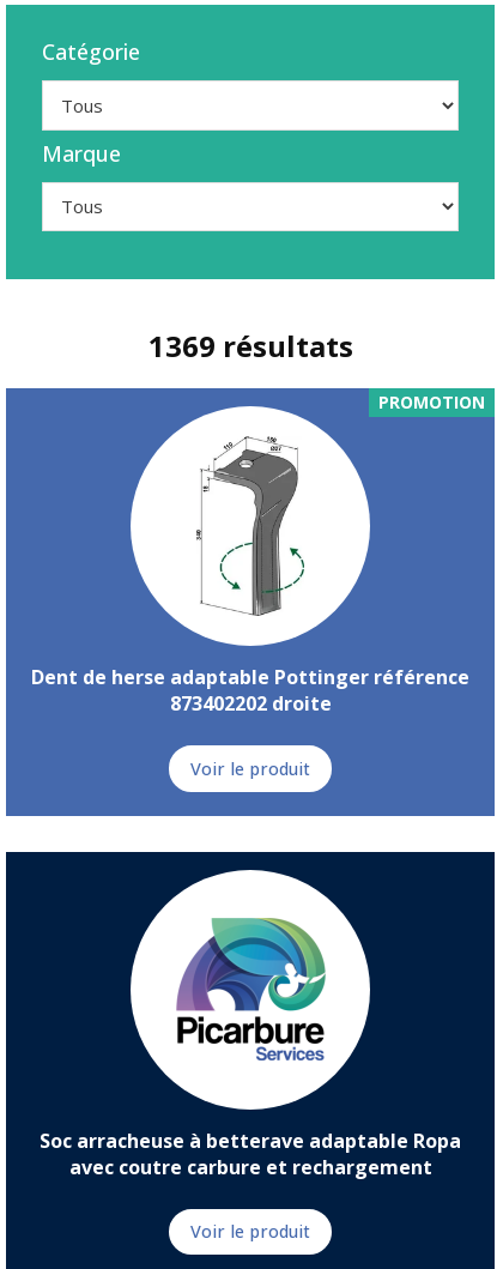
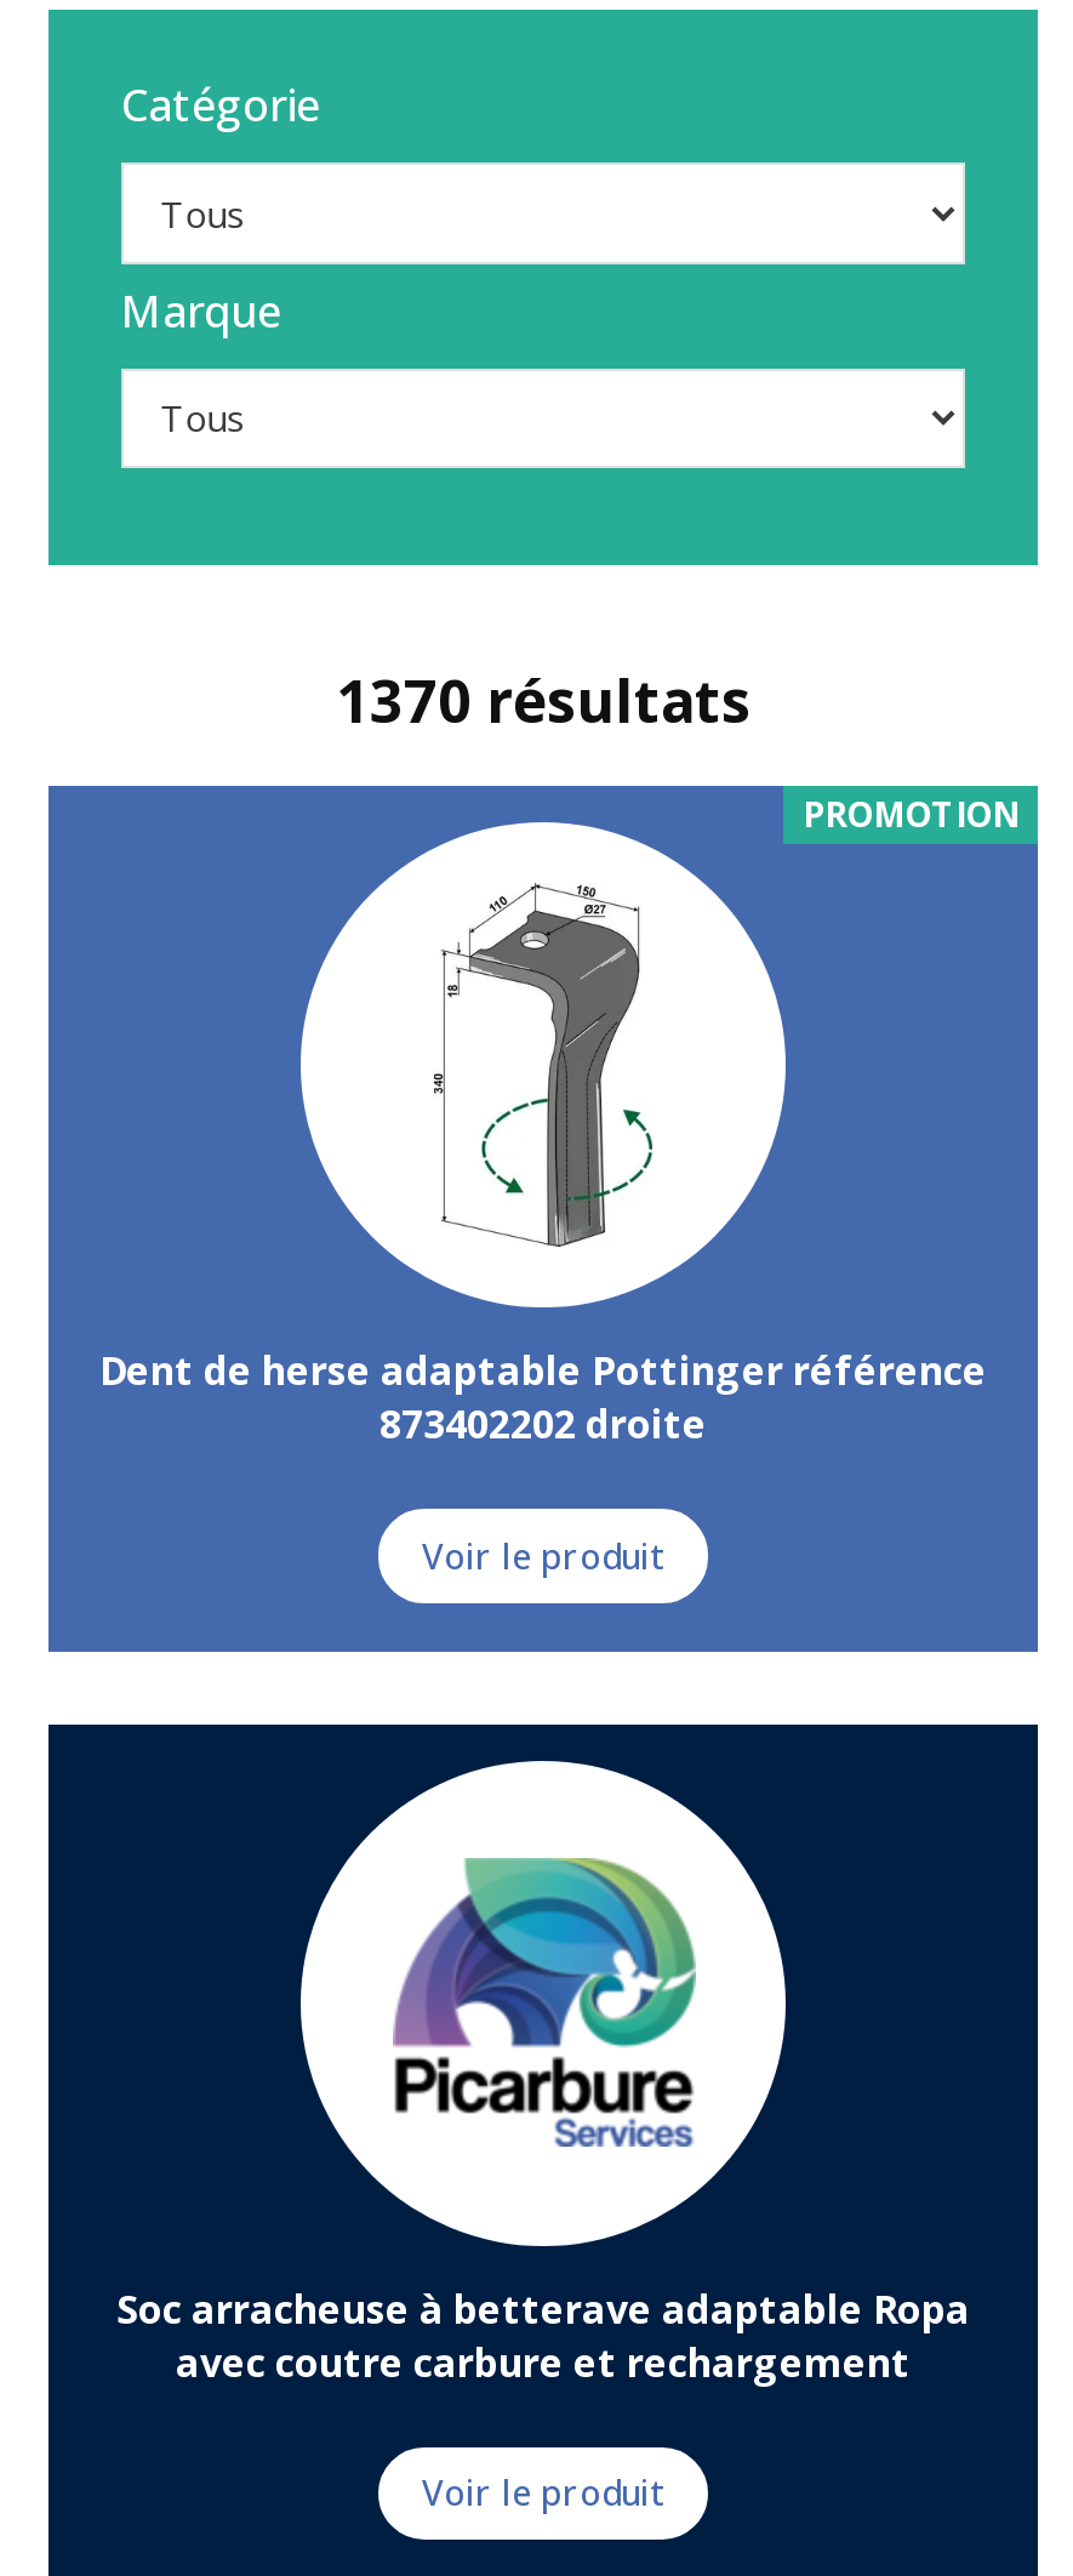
[148,326,353,366] 1369 résultats -> [336,660,750,740] 1370 résultats

